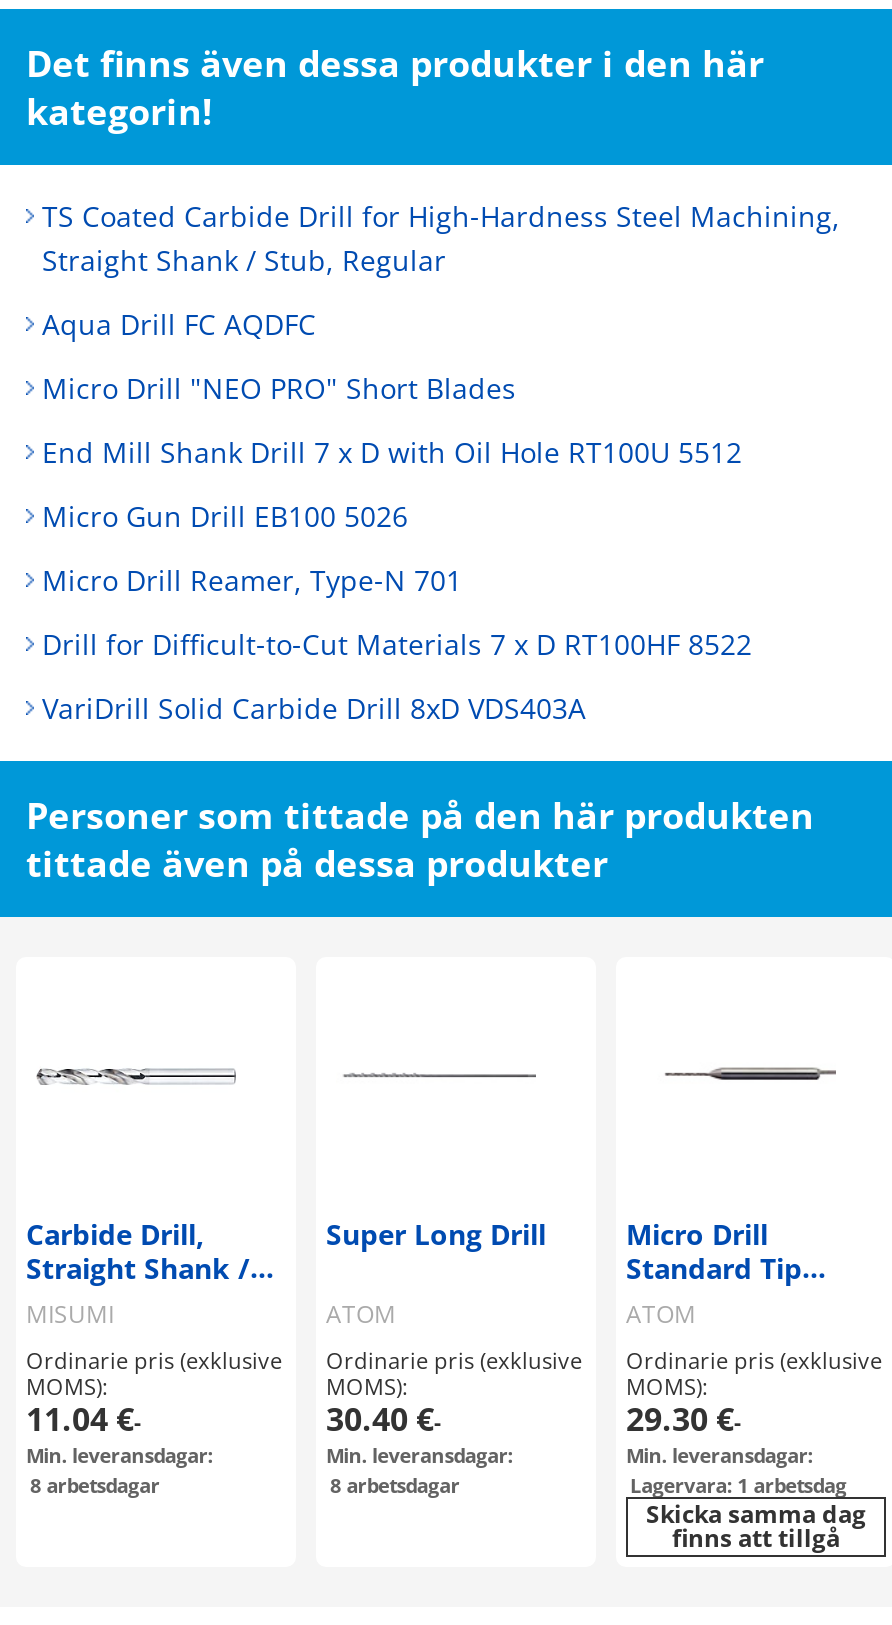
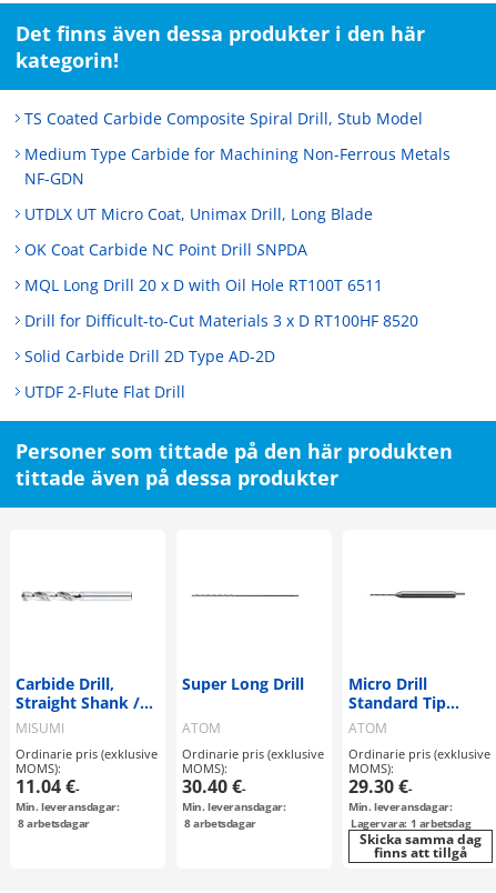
[42,196,840,278] TS Coated Carbide Drill for High-Hardness Steel Machining, | Straight Shank / Stub, Regular -> [24,107,423,128] TS Coated Carbide Composite Spiral Drill, Stub Model
[42,304,316,342] Aqua Drill FC AQDFC -> [24,143,451,188] Medium Type Carbide for Machining Non-Ferrous Metals | NF-GDN
[42,368,516,406] Micro Drill "NEO PRO" Short Blades -> [24,203,373,224] UTDLX UT Micro Coat, Unimax Drill, Long Blade
[42,432,742,470] End Mill Shank Drill 7 x D with Oil Hole RT100U 5512 -> [24,238,307,259] OK Coat Carbide NC Point Drill SNPDA
[42,496,408,534] Micro Gun Drill EB100 5026 -> [24,274,383,295] MQL Long Drill 20 x D with Oil Hole RT100T 6511
[42,560,462,598] Micro Drill Reamer, Type-N 701 -> [24,309,418,331] Drill for Difficult-to-Cut Materials 3 x D RT100HF 8520
[42,624,752,662] Drill for Difficult-to-Cut Materials 7 x D RT100HF 8522 -> [24,345,275,366] Solid Carbide Drill 2D Type AD-2D
[42,688,586,726] VariDrill Solid Carbide Drill 8xD VDS403A -> [24,381,185,402] UTDF 2-Flute Flat Drill

